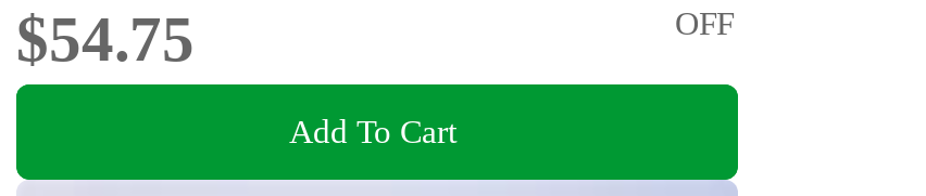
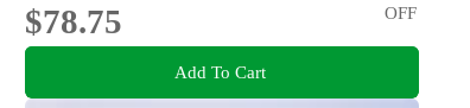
[16,4,195,73] $54.75 -> [25,2,122,40] $78.75

